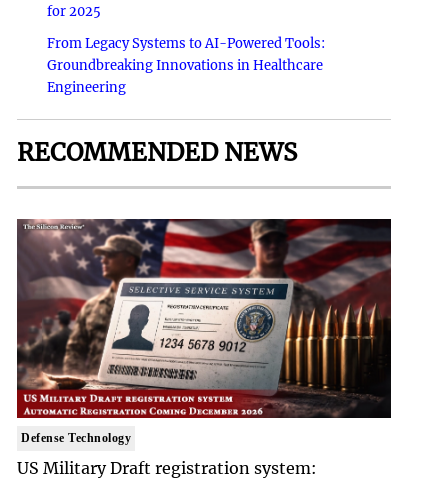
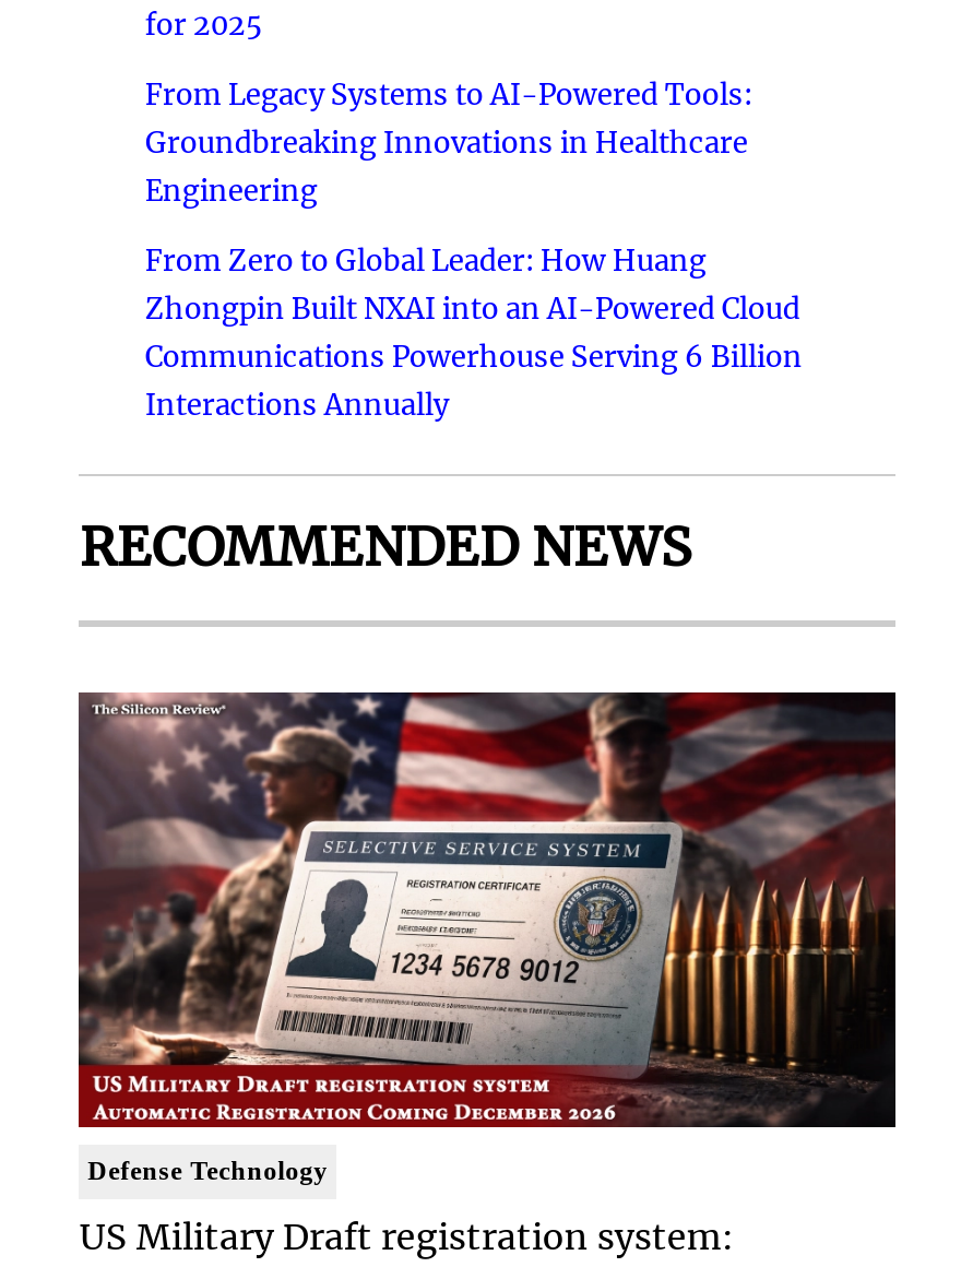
none -> [145,242,802,423] From Zero to Global Leader: How Huang | Zhongpin Built NXAI into an AI-Powered Cloud | Communications Powerhouse Serving 6 Billion | Interactions Annually

